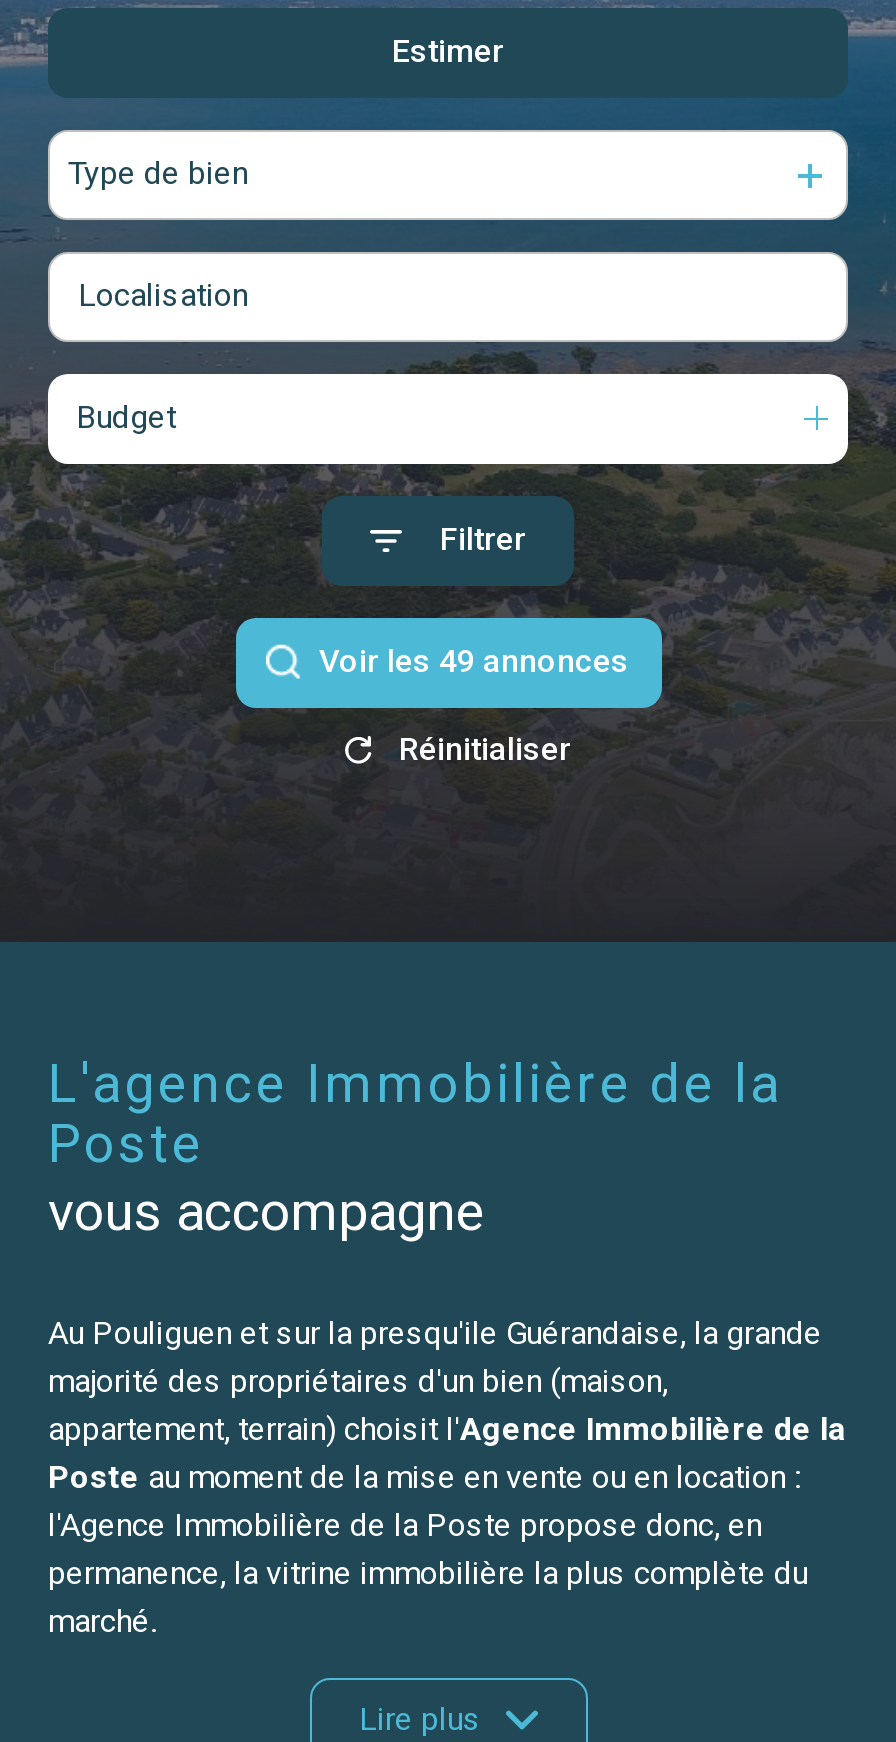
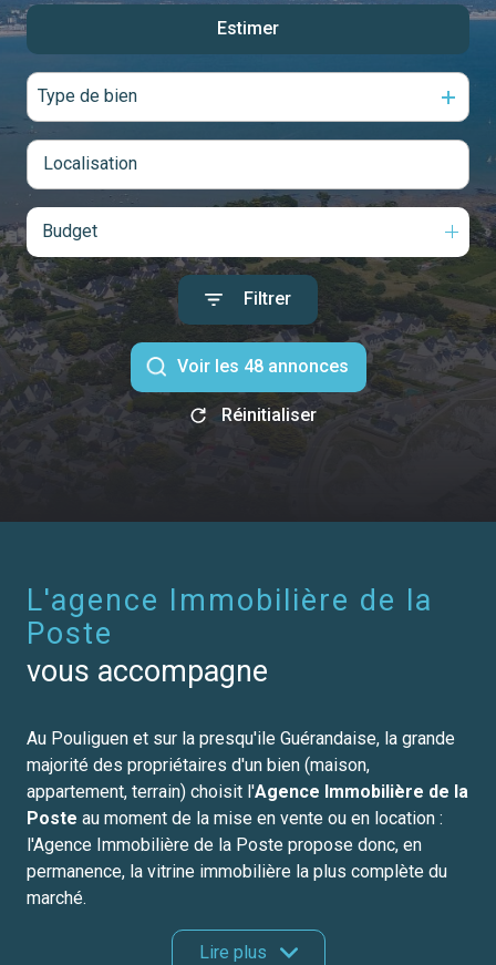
[319,643,629,681] Voir les 49 annonces -> [177,356,348,377] Voir les 48 annonces

